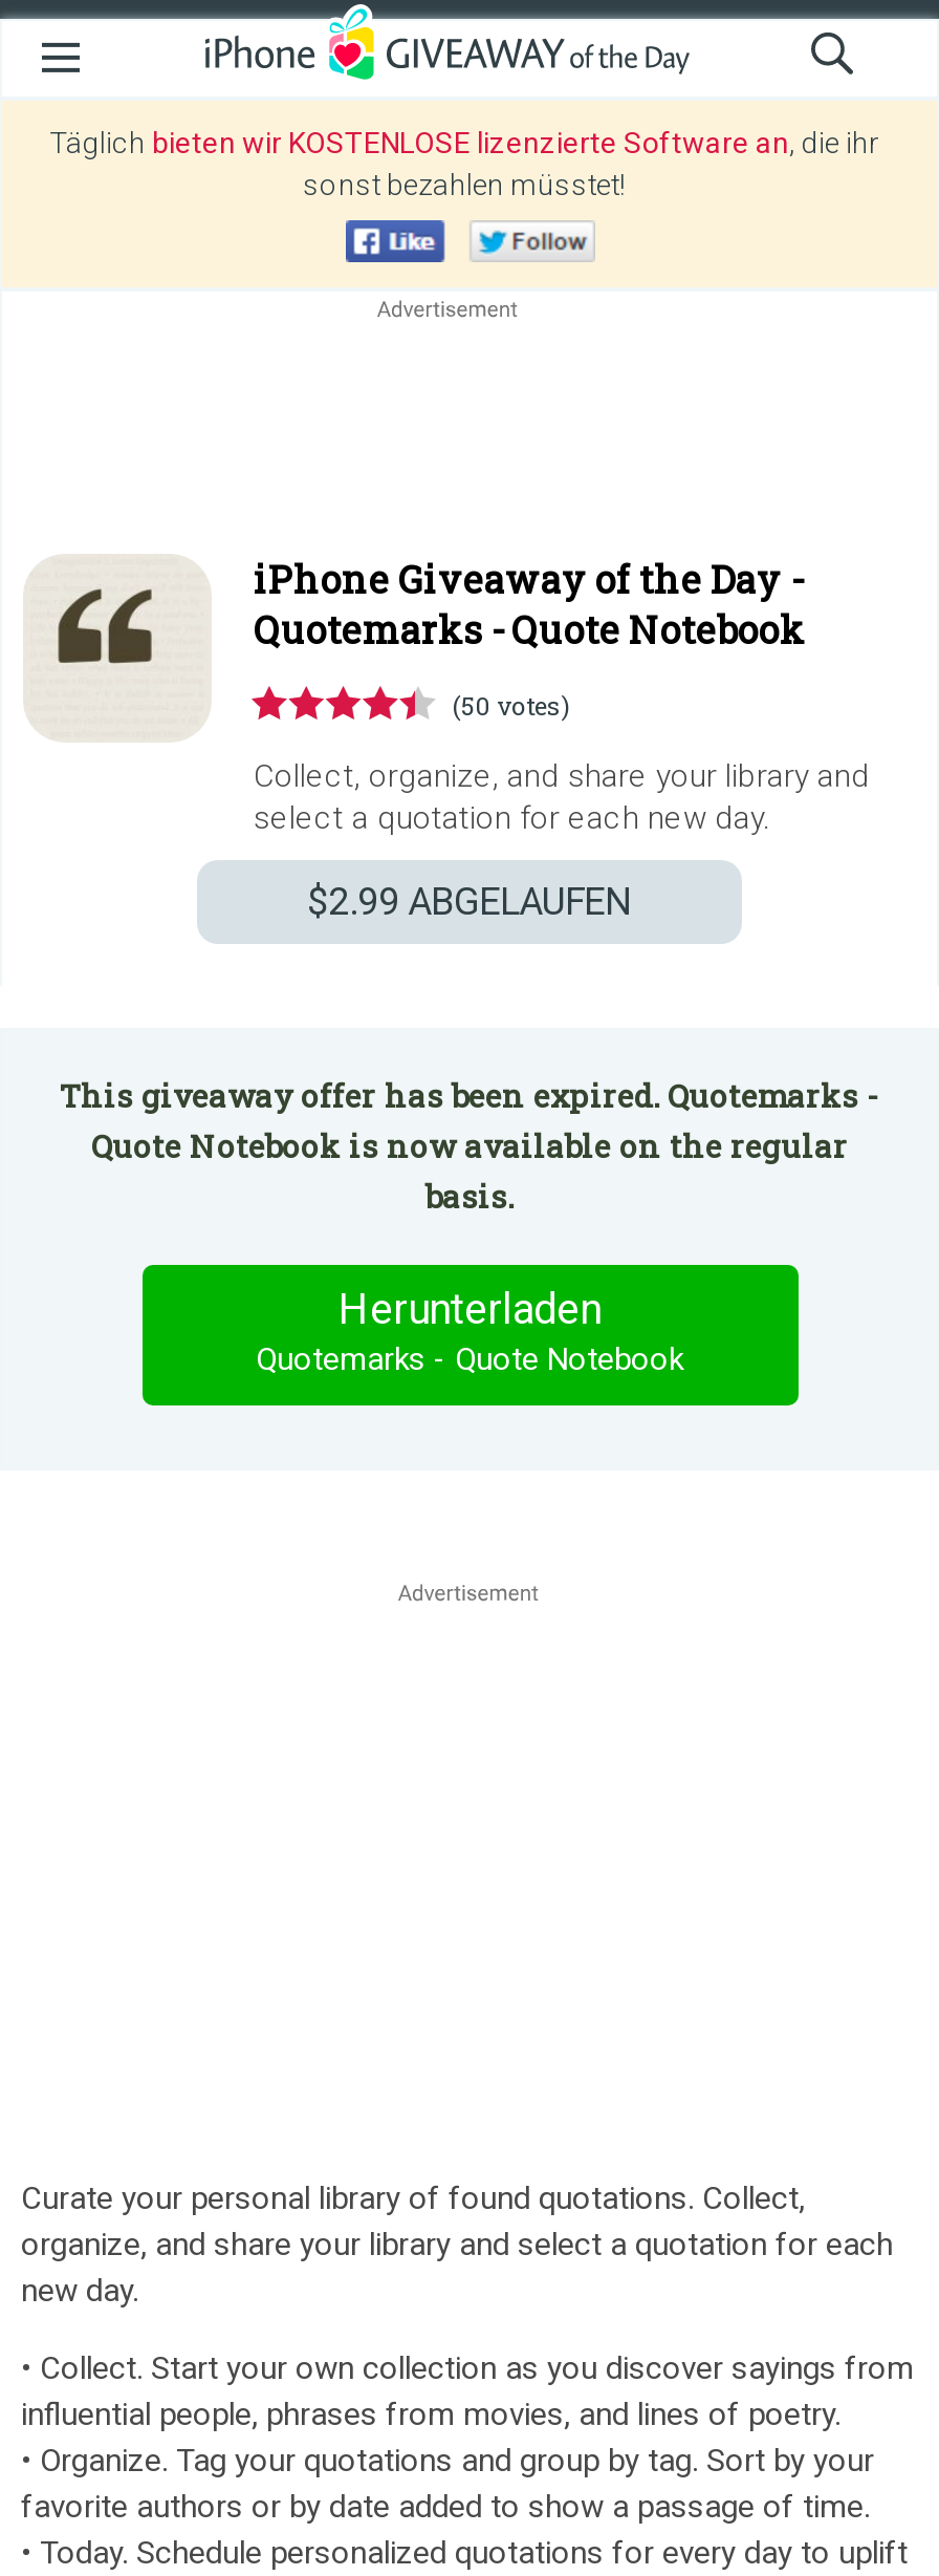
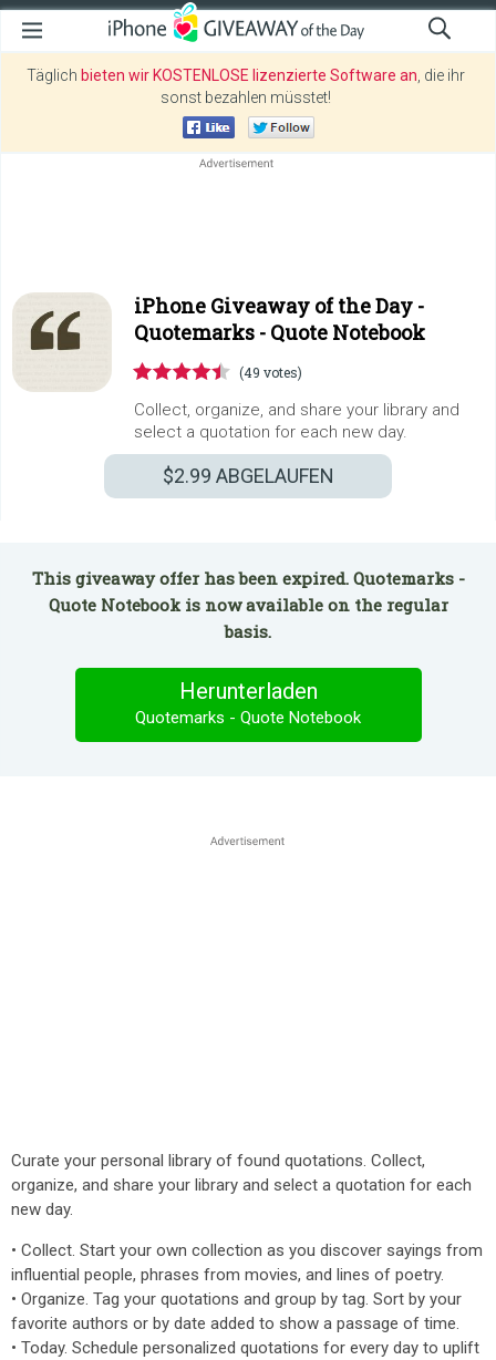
[453,688,570,722] (50 votes) -> [239,363,302,381] (49 votes)

